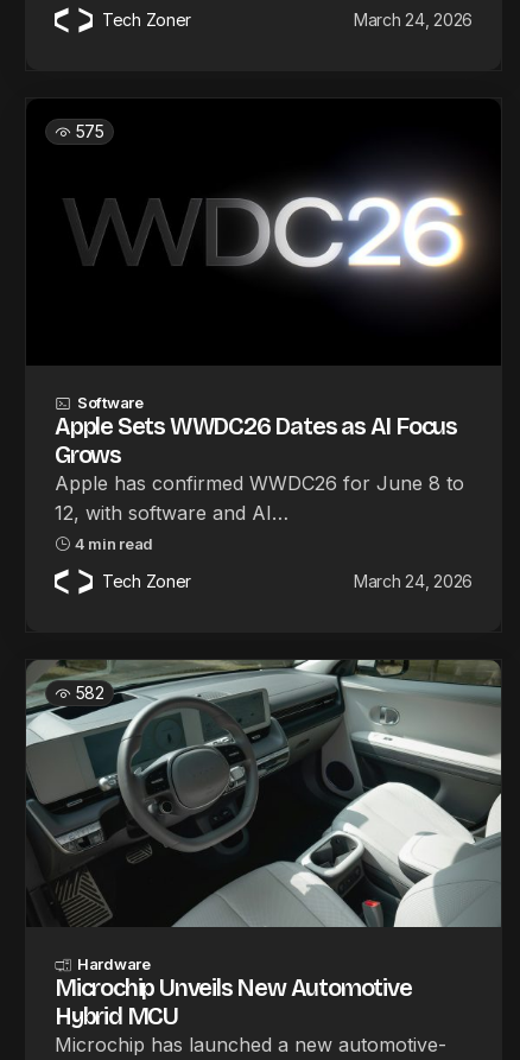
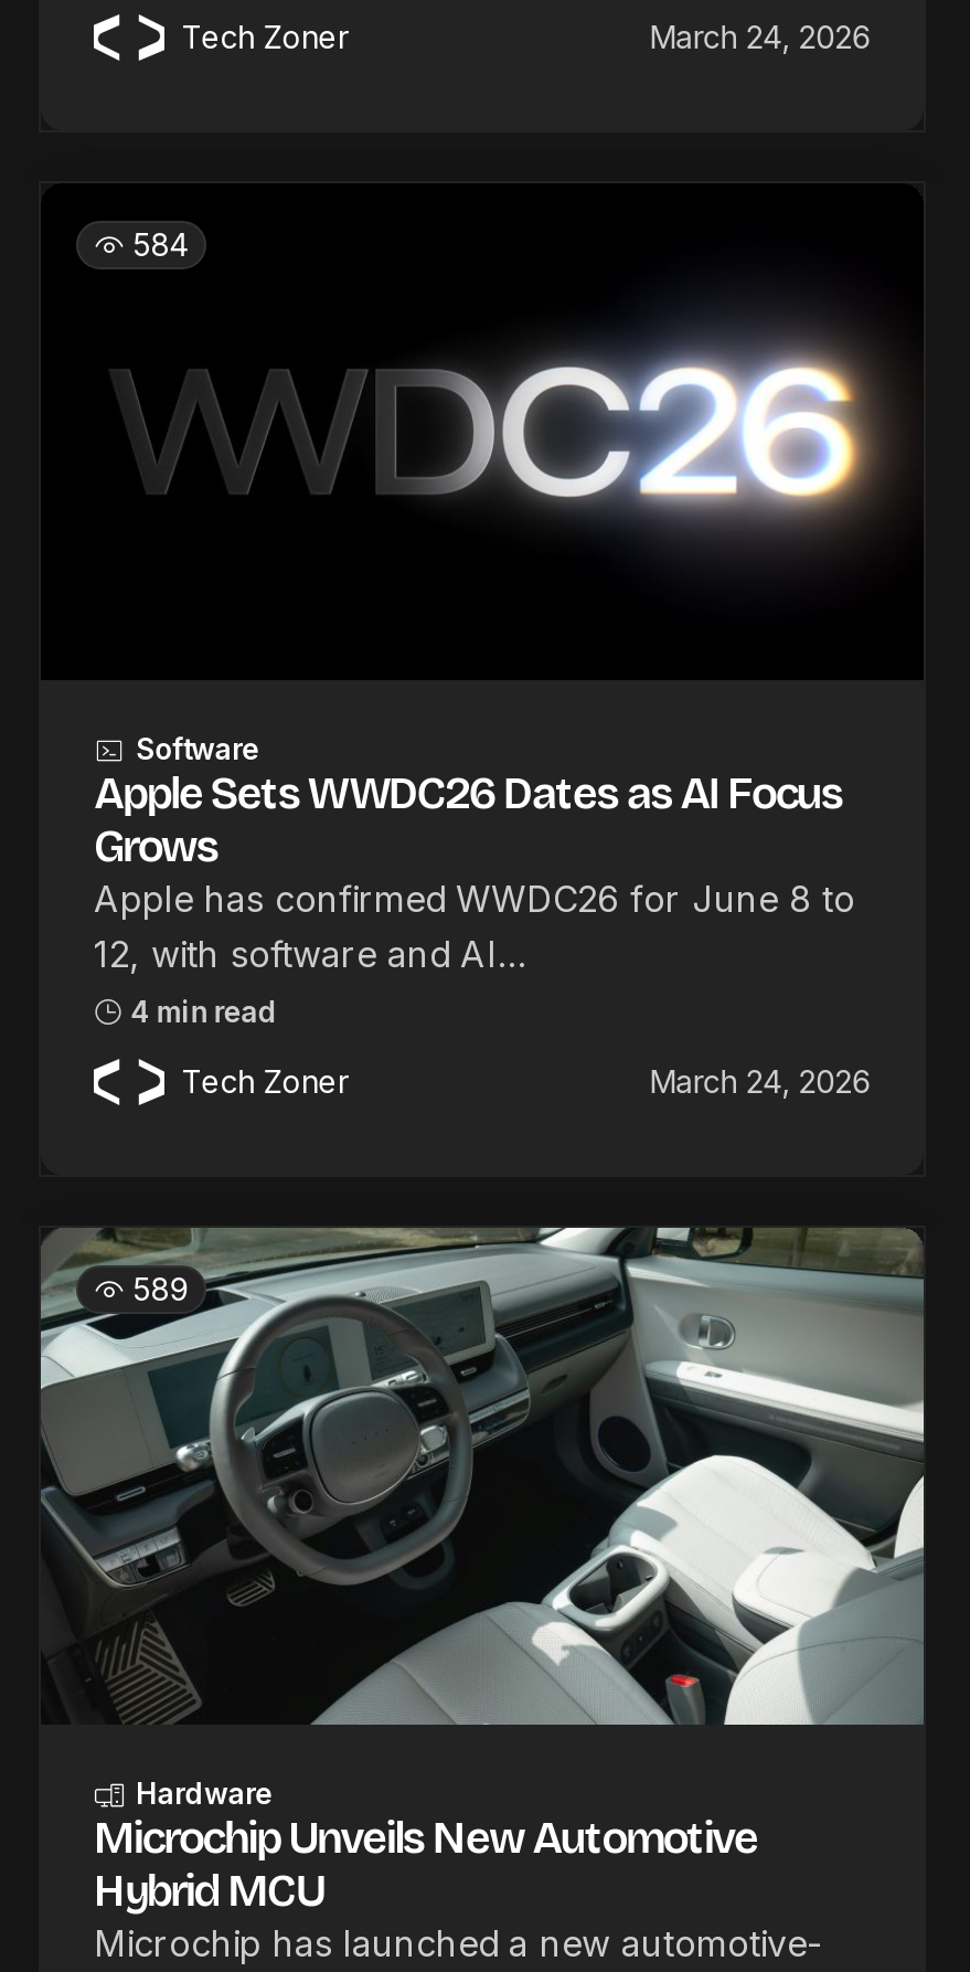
[76,121,104,141] 575 -> [133,225,188,263] 584
[76,683,104,703] 582 -> [133,1270,188,1307] 589

